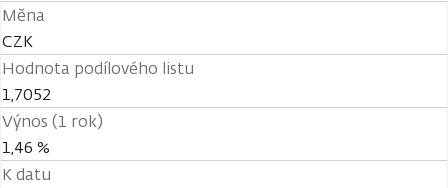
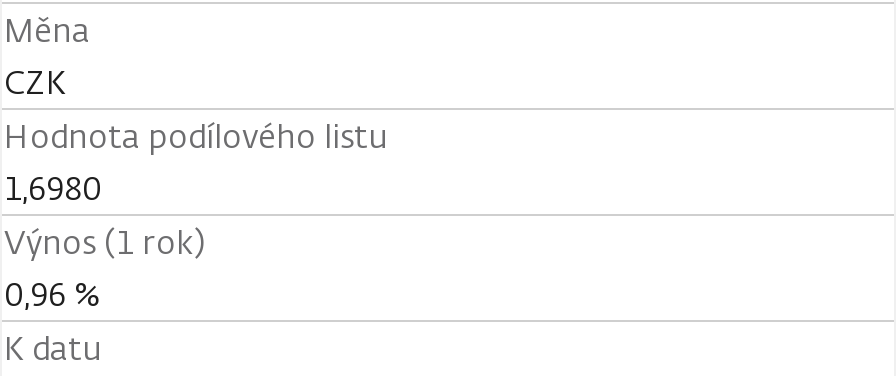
[2,83,51,105] 1,7052 -> [4,166,102,210] 1,6980
[2,136,50,158] 1,46 % -> [4,272,100,316] 0,96 %

